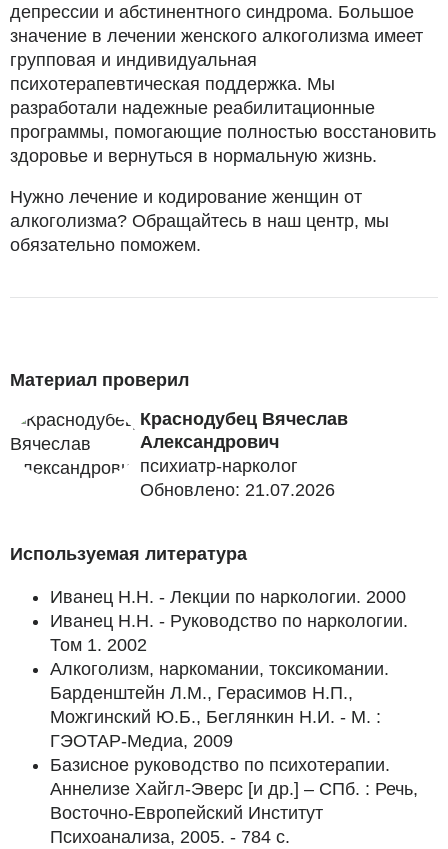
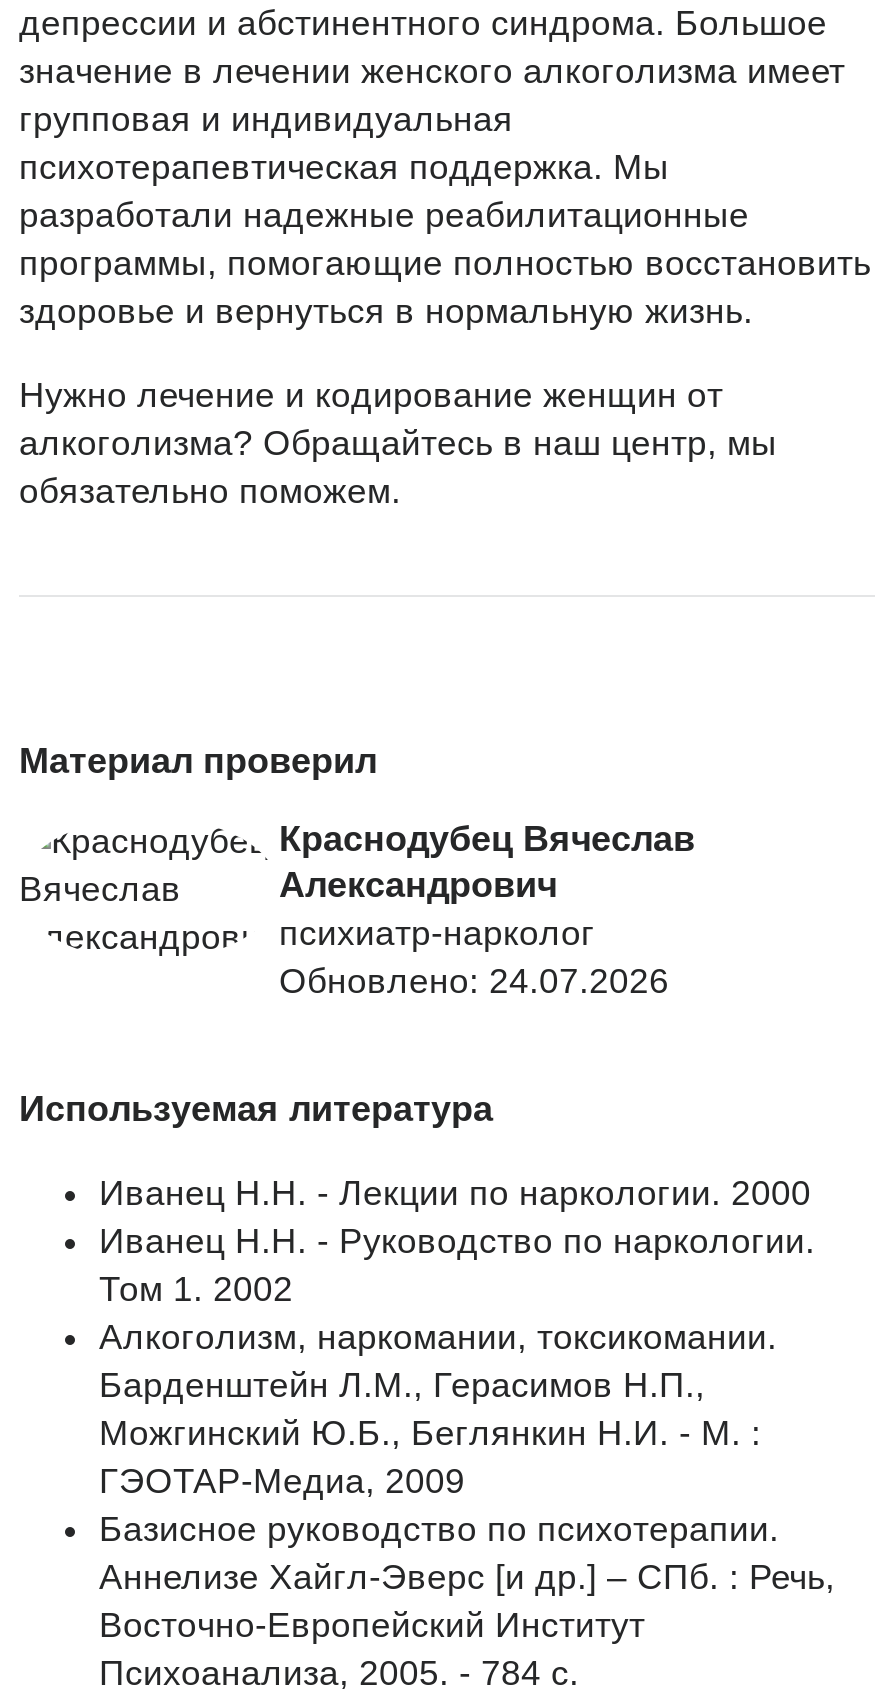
[140,480,335,500] Обновлено: 21.07.2026 -> [279,961,669,1001] Обновлено: 24.07.2026

